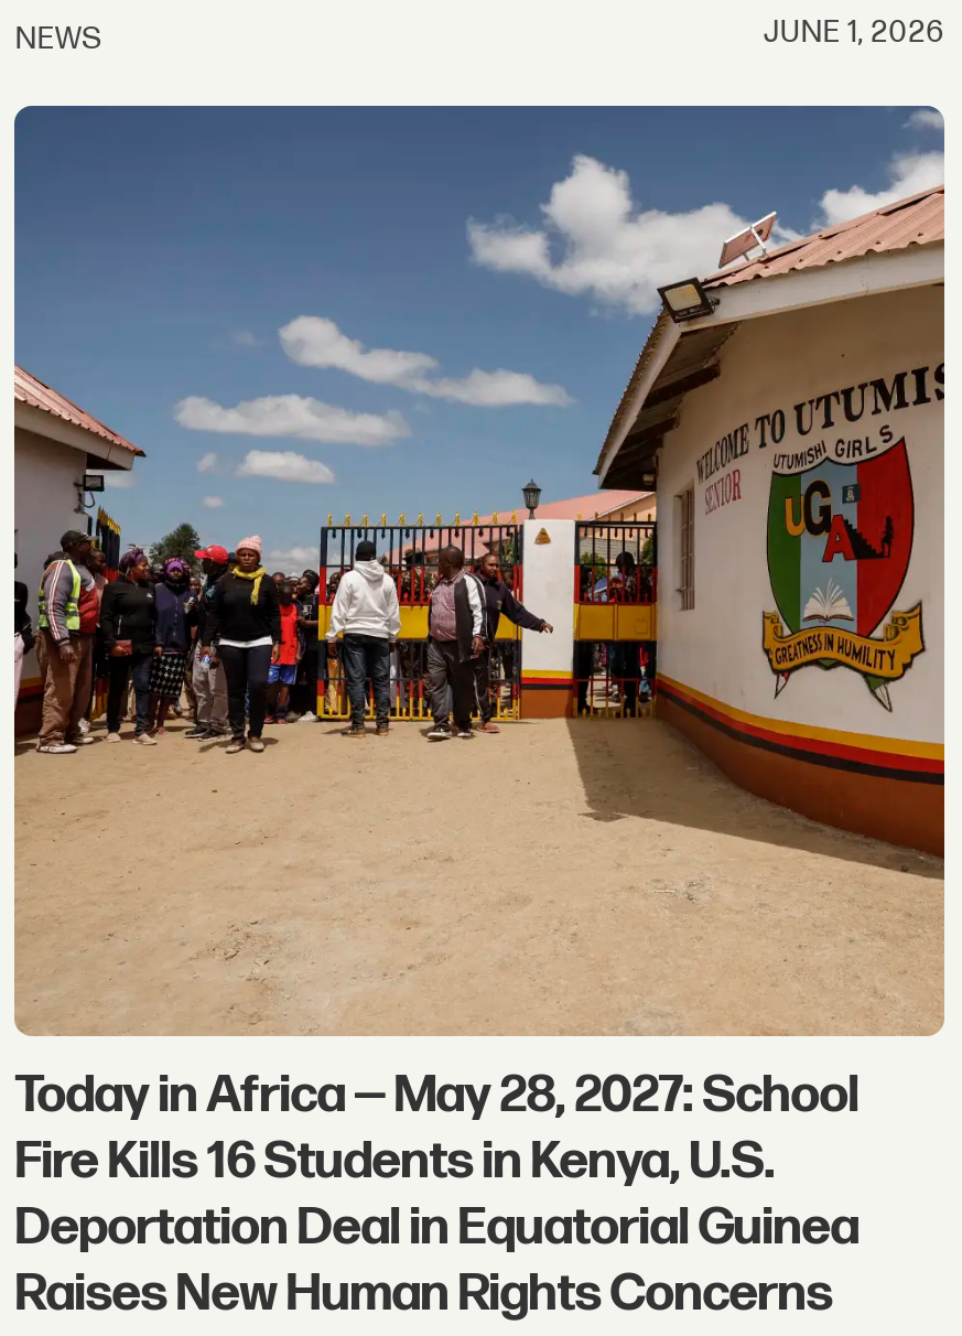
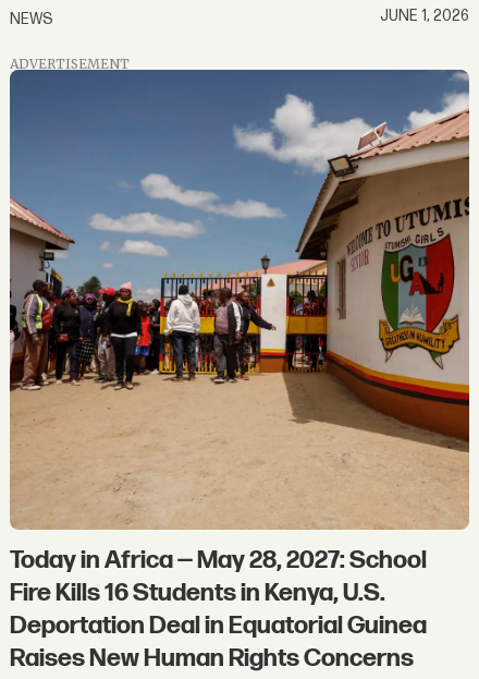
none -> [10,55,130,71] ADVERTISEMENT

